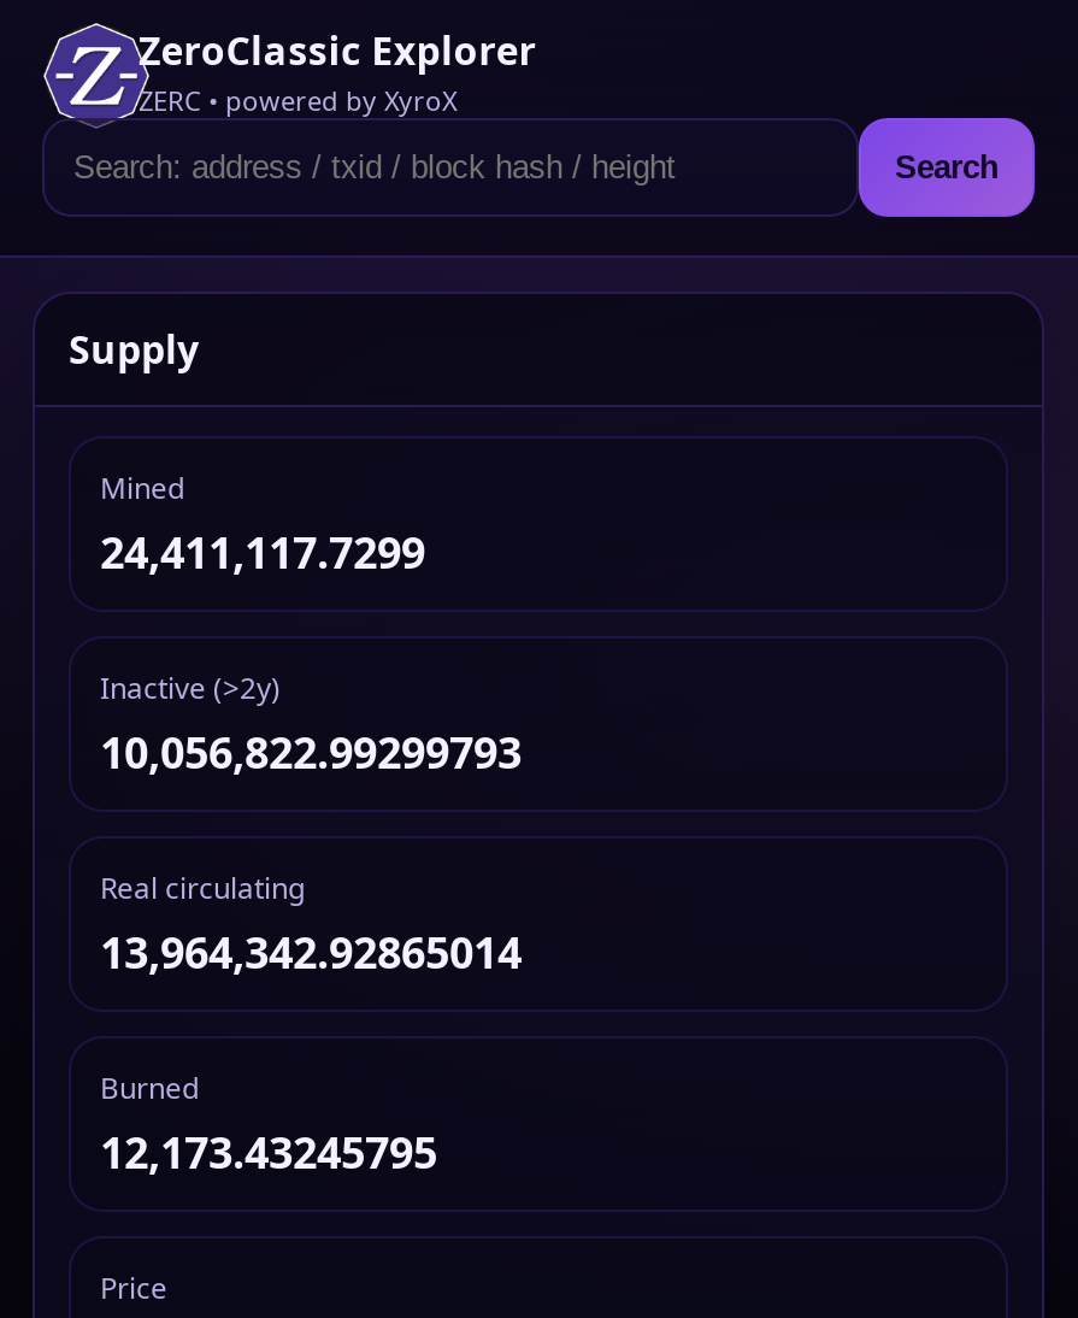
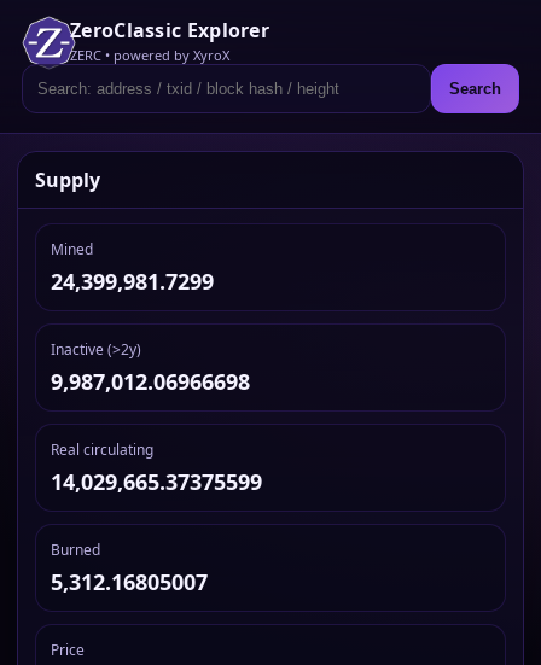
[100,523,425,581] 24,411,117.7299 -> [51,267,214,296] 24,399,981.7299
[100,723,522,781] 10,056,822.99299793 -> [51,367,250,396] 9,987,012.06966698
[100,923,522,981] 13,964,342.92865014 -> [51,467,262,496] 14,029,665.37375599
[100,1123,437,1181] 12,173.43245795 -> [51,567,208,596] 5,312.16805007

